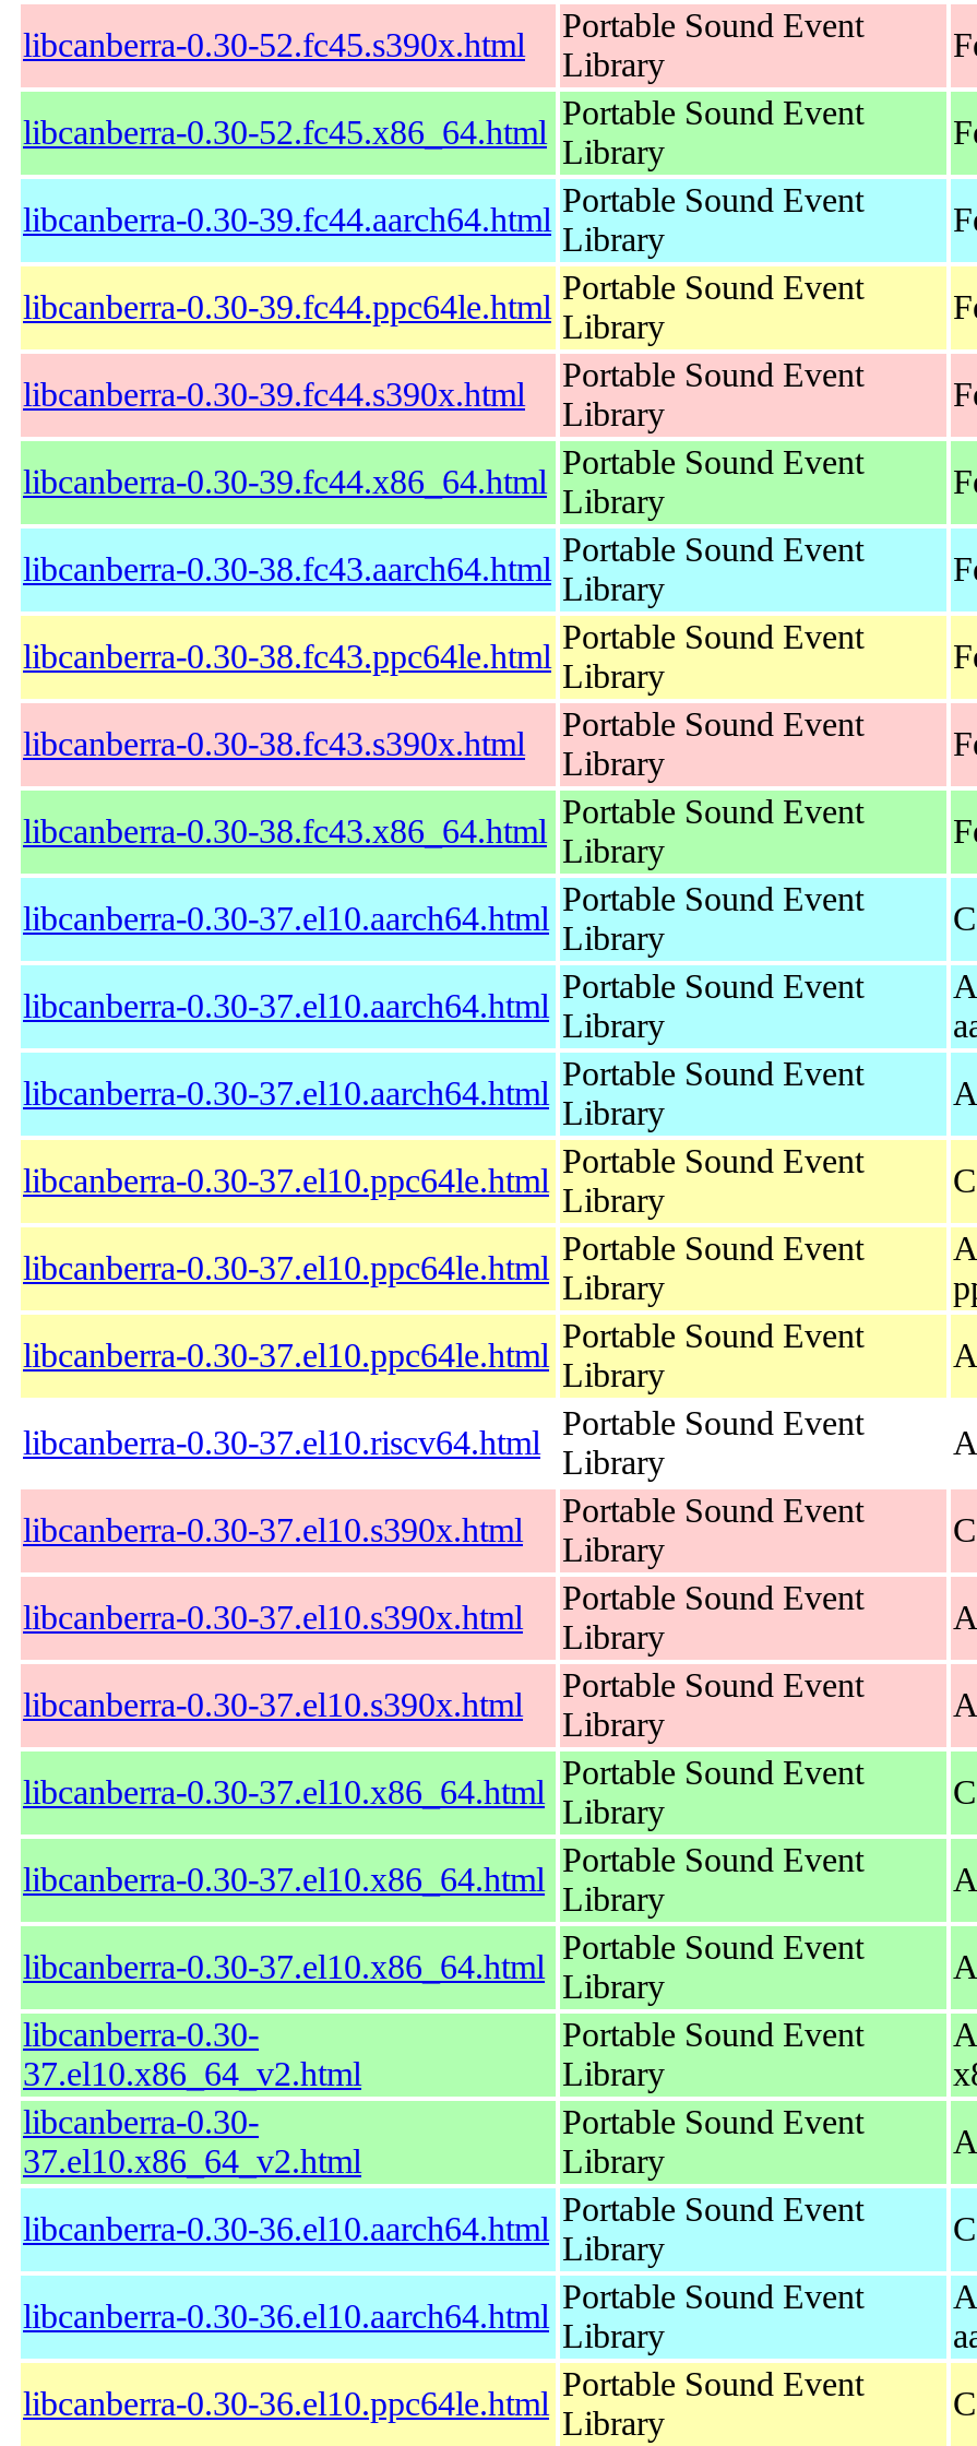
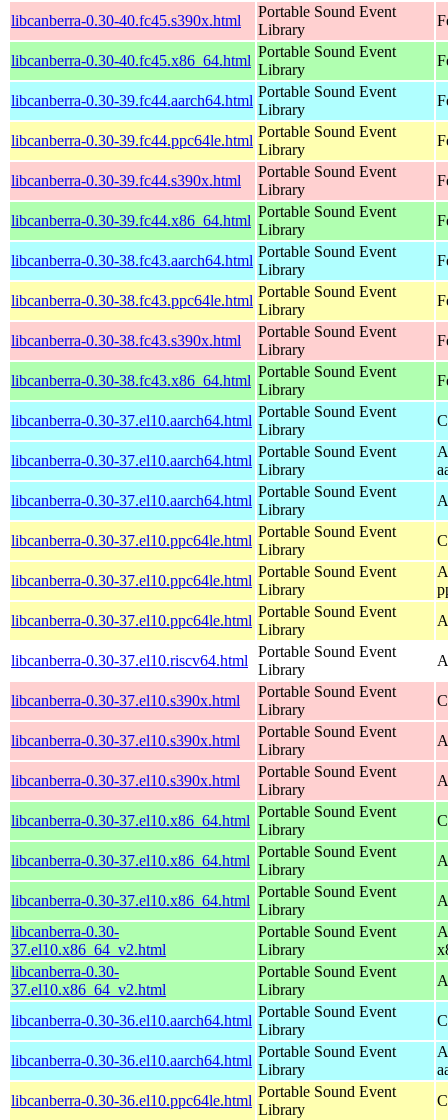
[23,25,525,62] libcanberra-0.30-52.fc45.s390x.html -> [11,12,241,29] libcanberra-0.30-40.fc45.s390x.html
[23,113,547,150] libcanberra-0.30-52.fc45.x86_64.html -> [11,52,251,69] libcanberra-0.30-40.fc45.x86_64.html

